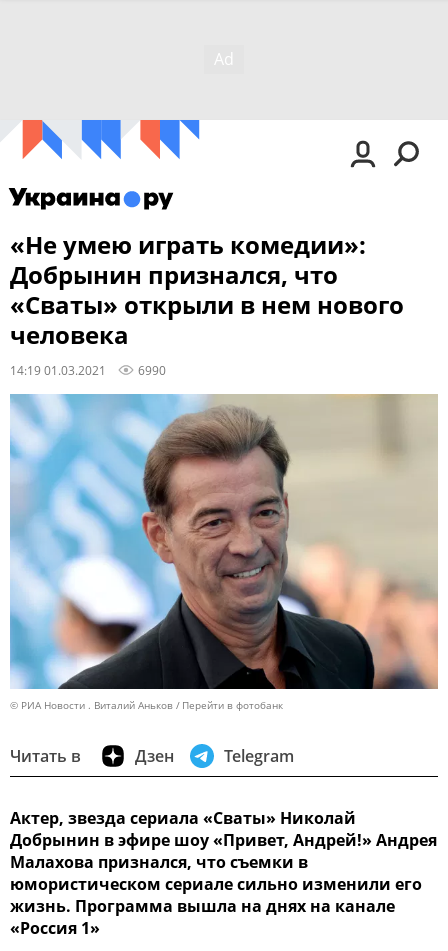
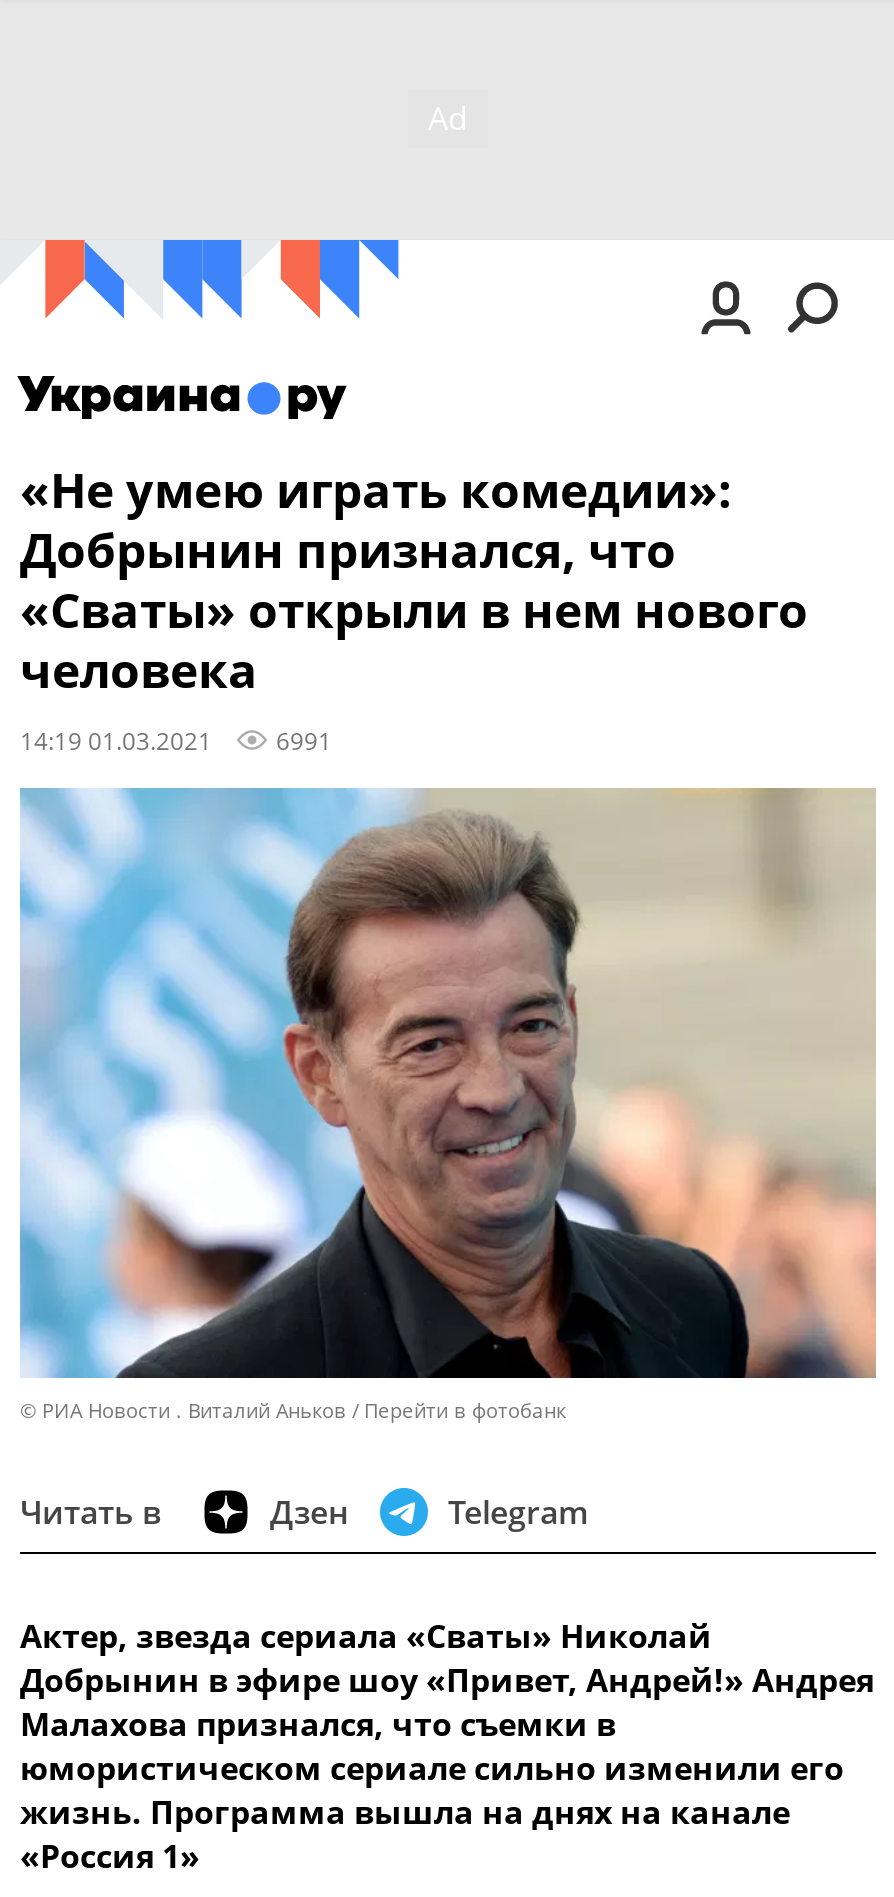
[10,362,166,378] 14:19 01.03.2021 6990 -> [20,724,332,756] 14:19 01.03.2021 6991

